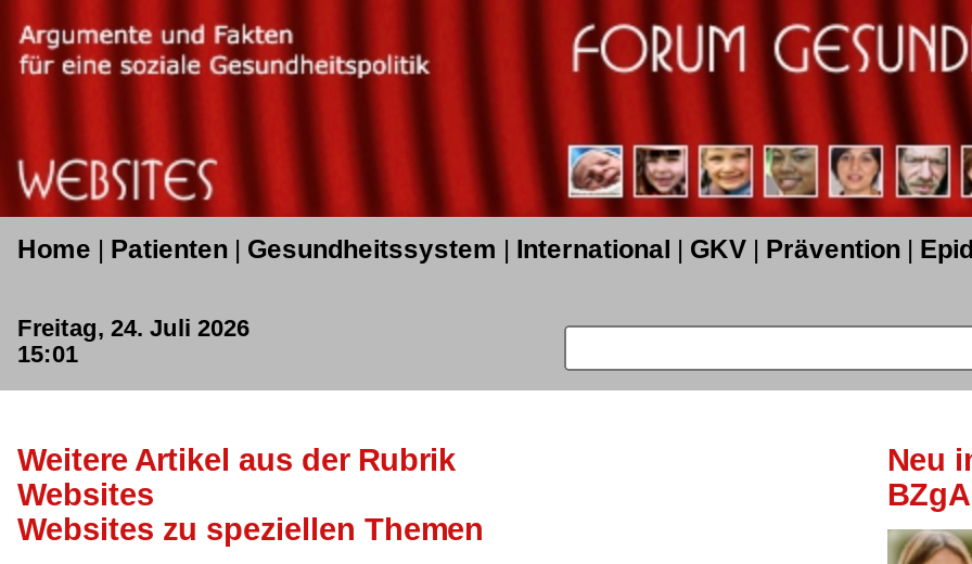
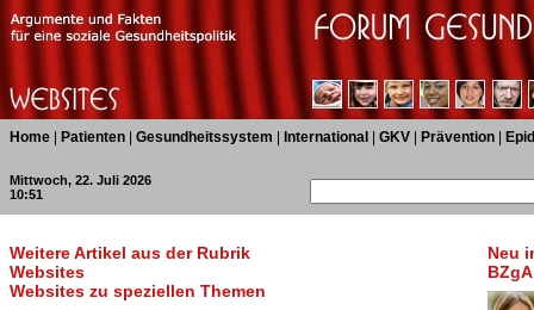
[17,315,250,341] Freitag, 24. Juli 2026 -> [10,173,151,187] Mittwoch, 22. Juli 2026
[17,341,78,367] 15:01 -> [10,187,43,201] 10:51

